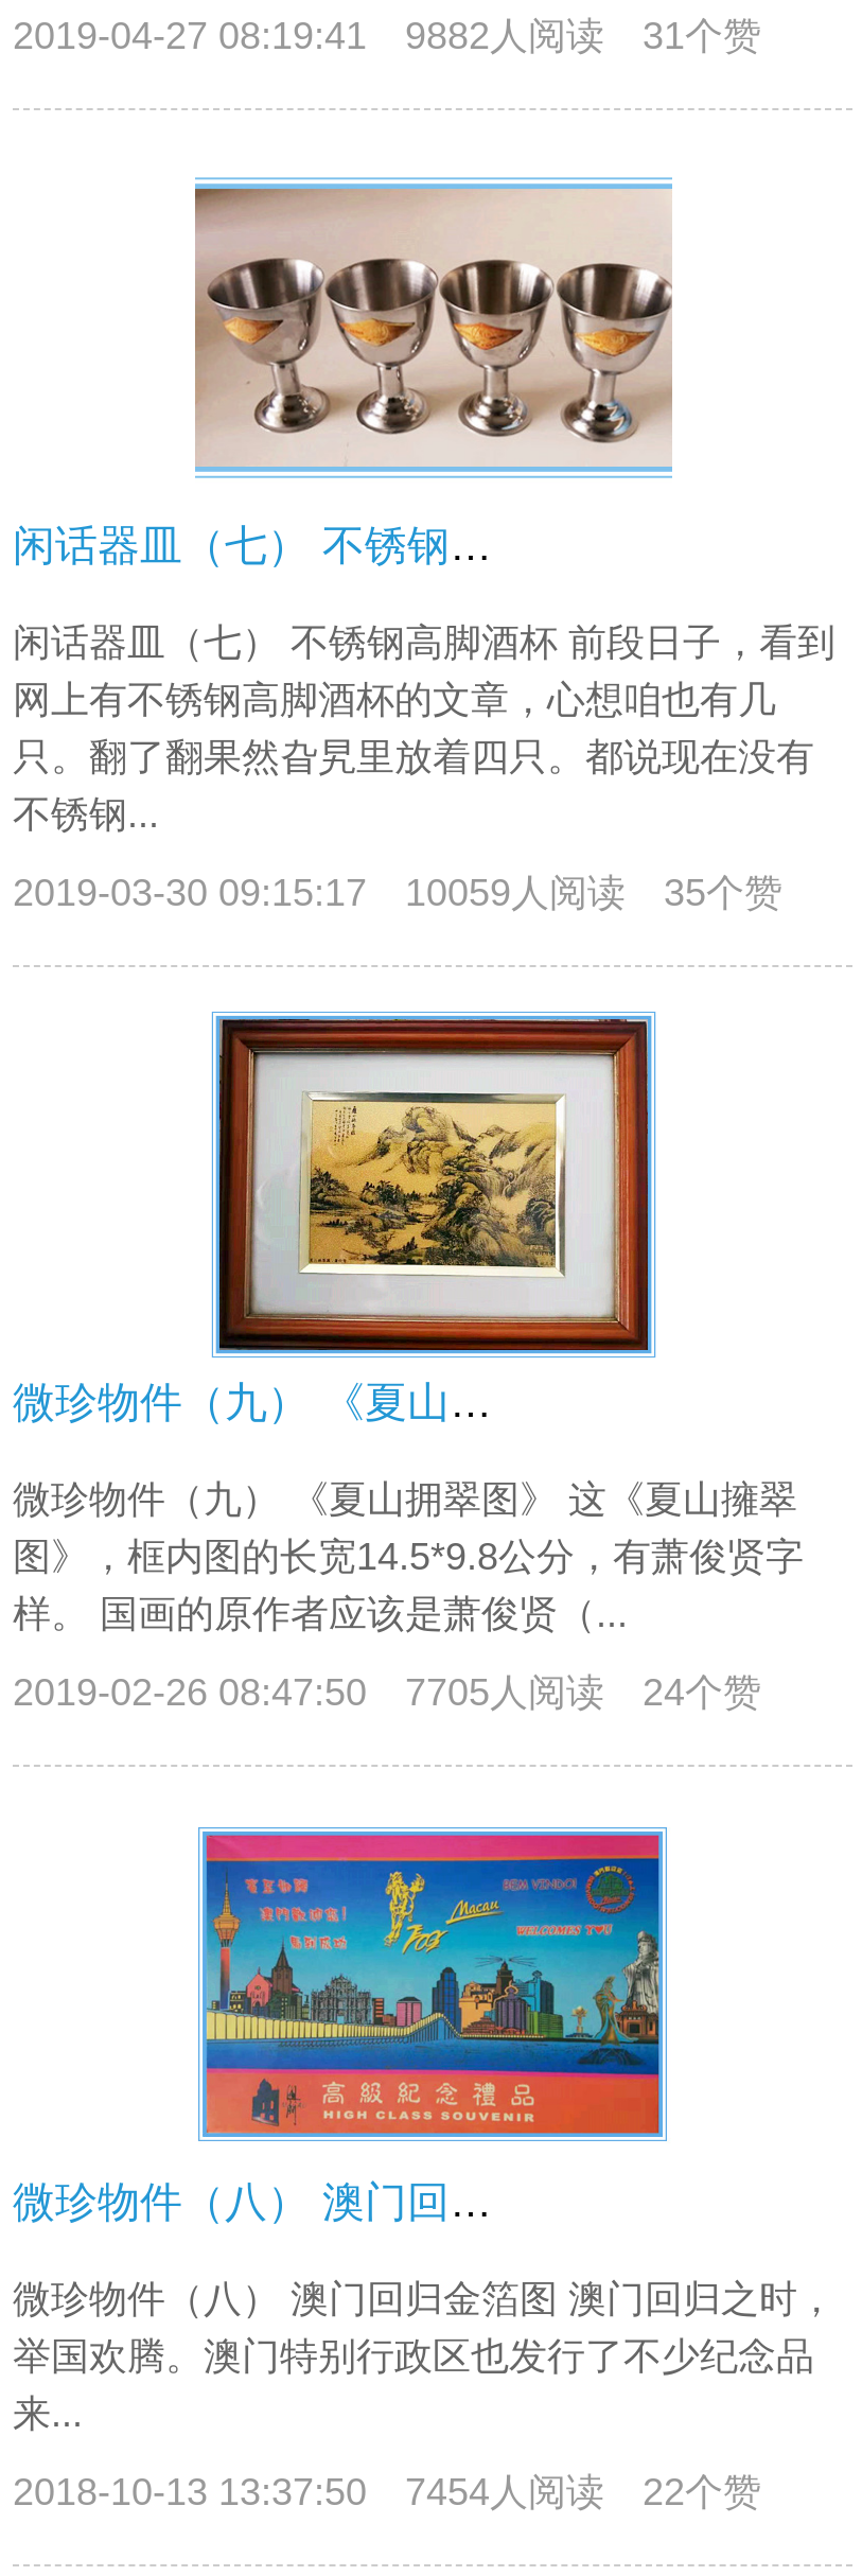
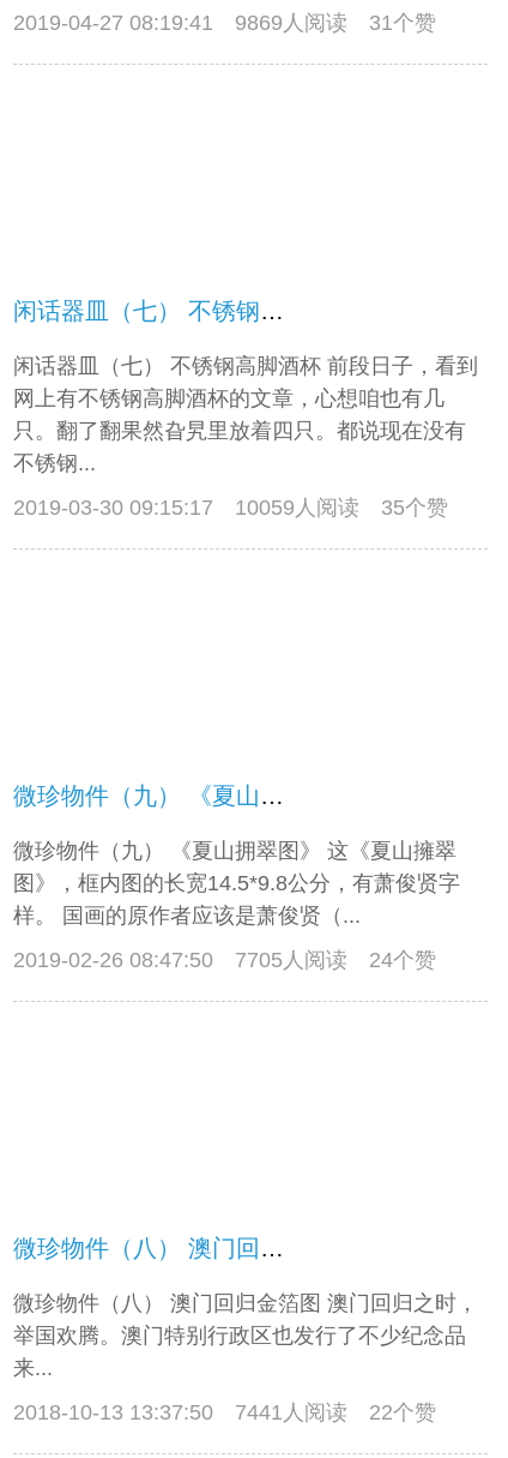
[13,15,761,57] 2019-04-27 08:19:41 9882人阅读 31个赞 -> [13,11,436,35] 2019-04-27 08:19:41 9869人阅读 31个赞
[193,176,674,479] [image] -> none
[210,1012,657,1357] [image] -> none
[197,1826,668,2142] [image] -> none
[13,2471,761,2513] 2018-10-13 13:37:50 7454人阅读 22个赞 -> [13,1400,436,1424] 2018-10-13 13:37:50 7441人阅读 22个赞

